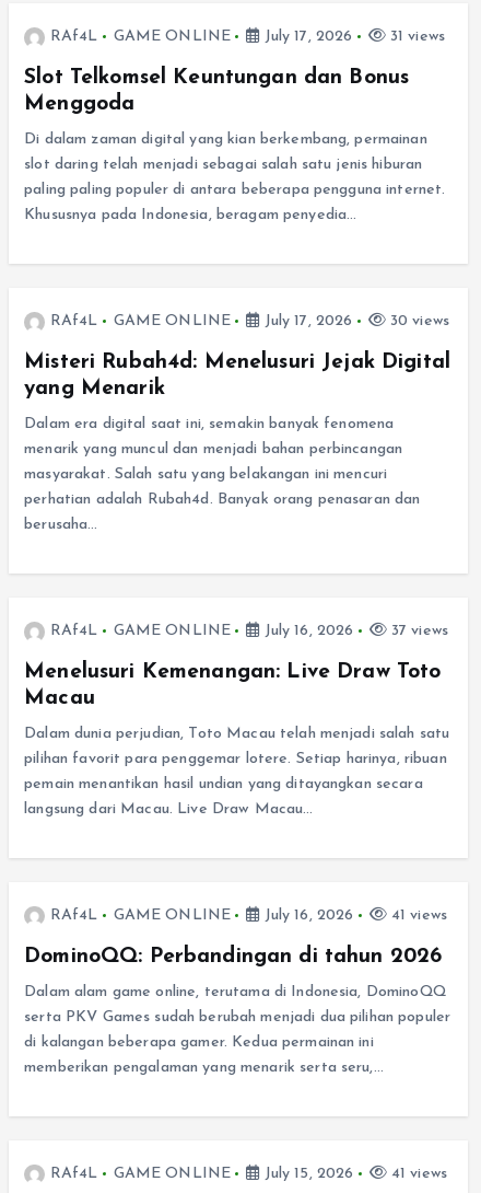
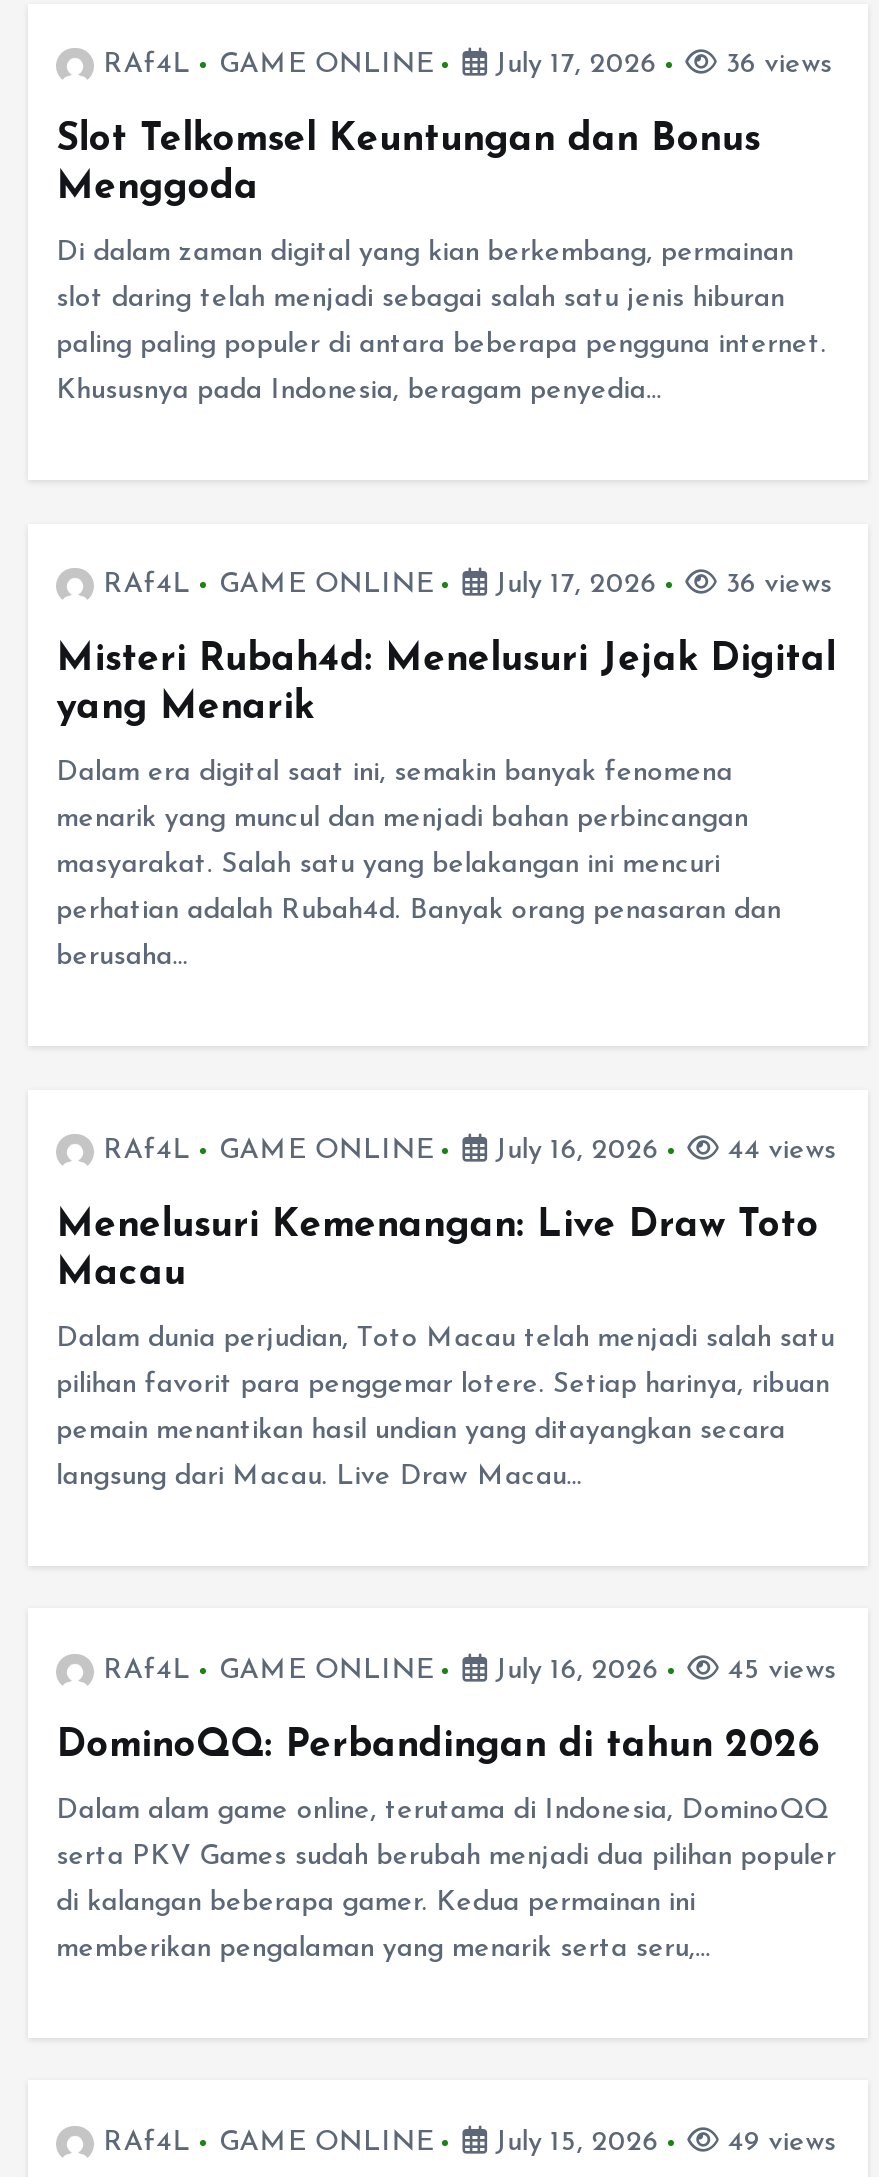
[386,28,445,45] 31 views -> [717,50,832,80] 36 views
[386,313,449,329] 30 views -> [717,570,832,600] 36 views
[387,623,448,639] 37 views -> [719,1136,836,1166] 44 views
[387,907,447,924] 41 views -> [719,1656,836,1686] 45 views
[387,1166,447,1182] 41 views -> [719,2128,836,2158] 49 views

